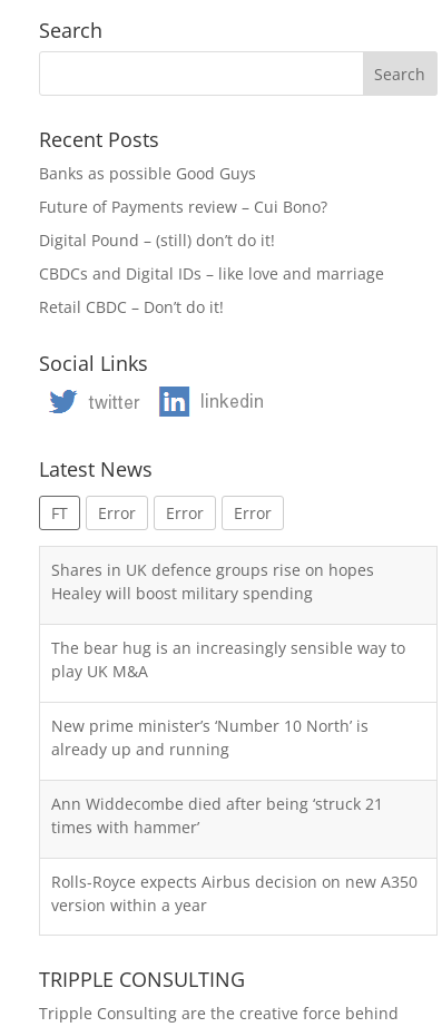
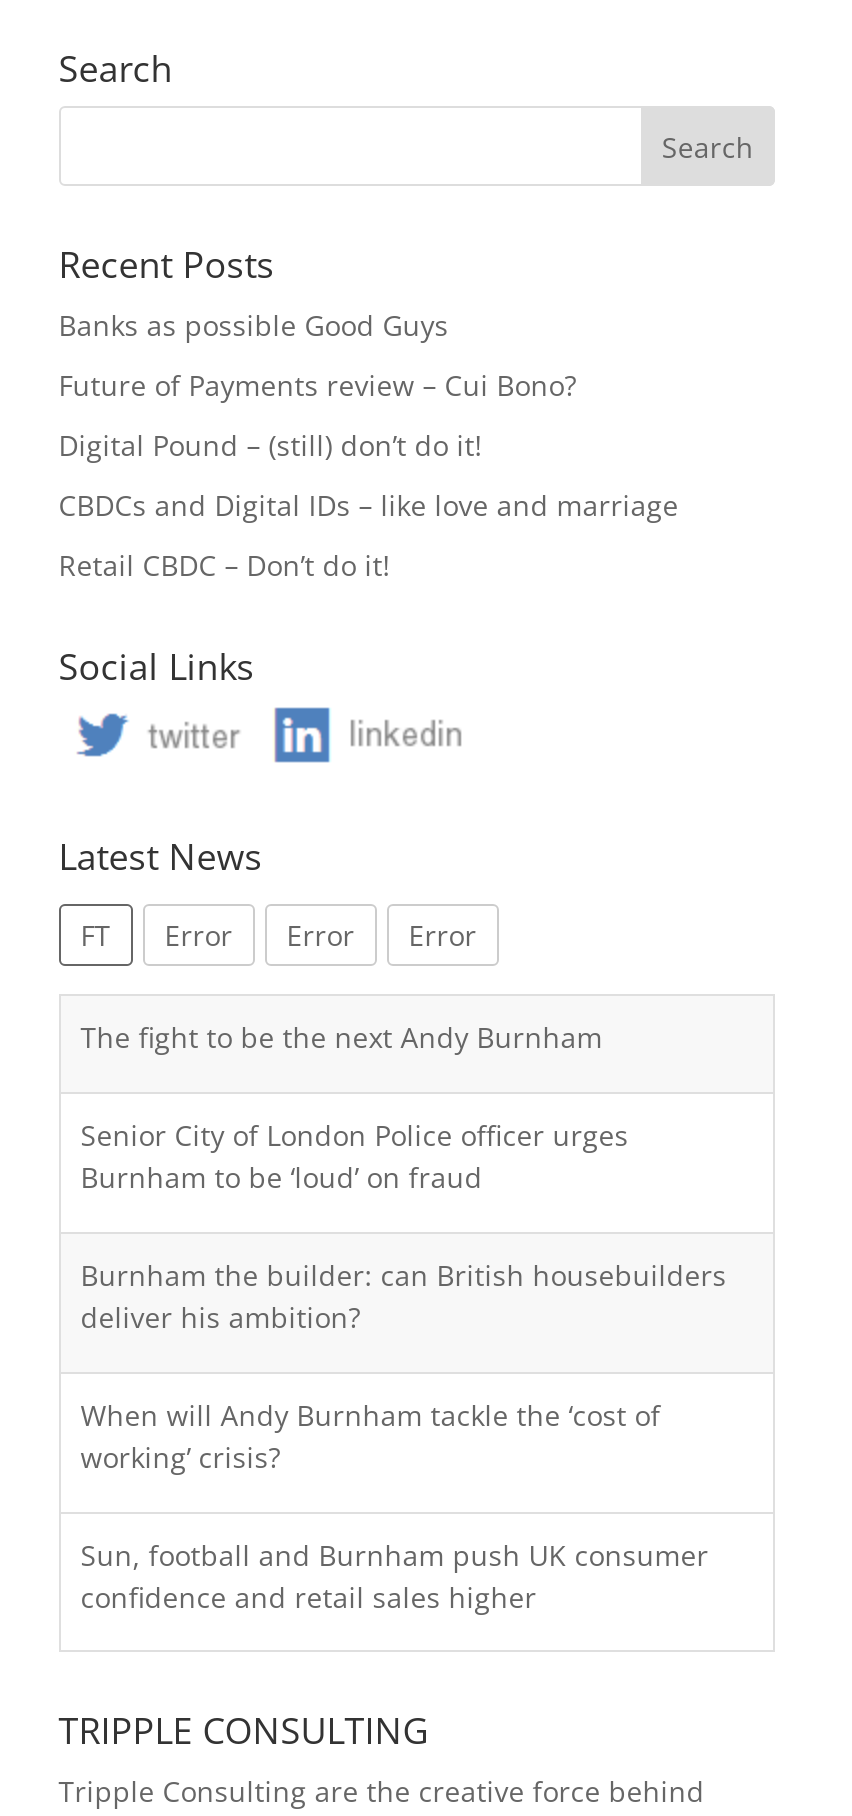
[51,559,374,604] Shares in UK defence groups rise on hopes | Healey will boost military spending -> [81,1018,603,1056] The fight to be the next Andy Burnham
[51,637,405,682] The bear hug is an increasingly sensible way to | play UK M&A -> [81,1116,629,1196] Senior City of London Police officer urges | Burnham to be ‘loud’ on fraud
[51,715,368,760] New prime minister’s ‘Number 10 North’ is | already up and running -> [81,1256,727,1336] Burnham the builder: can British housebuilders | deliver his ambition?
[51,793,383,838] Ann Widdecombe died after being ‘struck 21 | times with hammer’ -> [81,1396,661,1476] When will Andy Burnham tackle the ‘cost of | working’ crisis?
[51,871,417,916] Rolls-Royce expects Airbus decision on new A350 | version within a year -> [81,1536,709,1616] Sun, football and Burnham push UK consumer | confidence and retail sales higher

